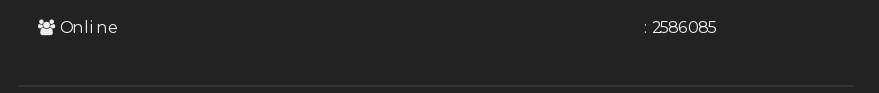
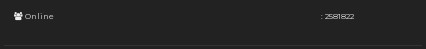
[644,17,716,37] : 2586085 -> [321,11,354,21] : 2581822

